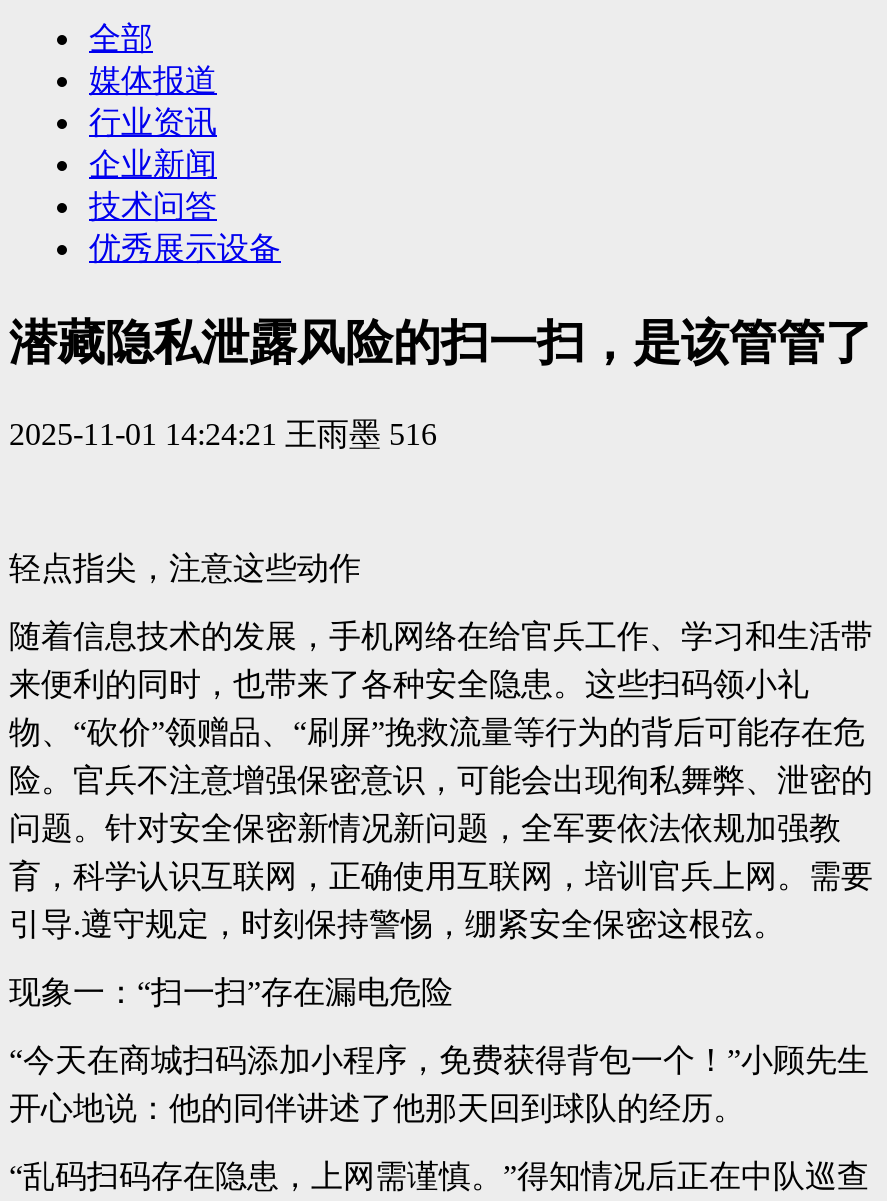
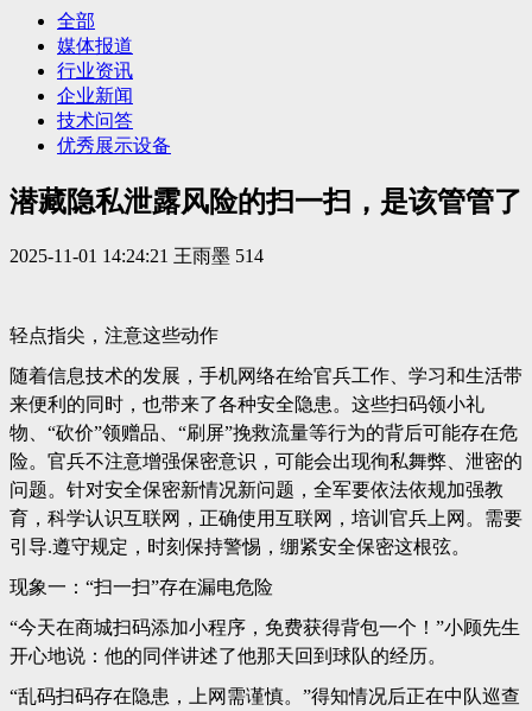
[9,416,437,450] 2025-11-01 14:24:21 王雨墨 516 -> [9,245,264,266] 2025-11-01 14:24:21 王雨墨 514

